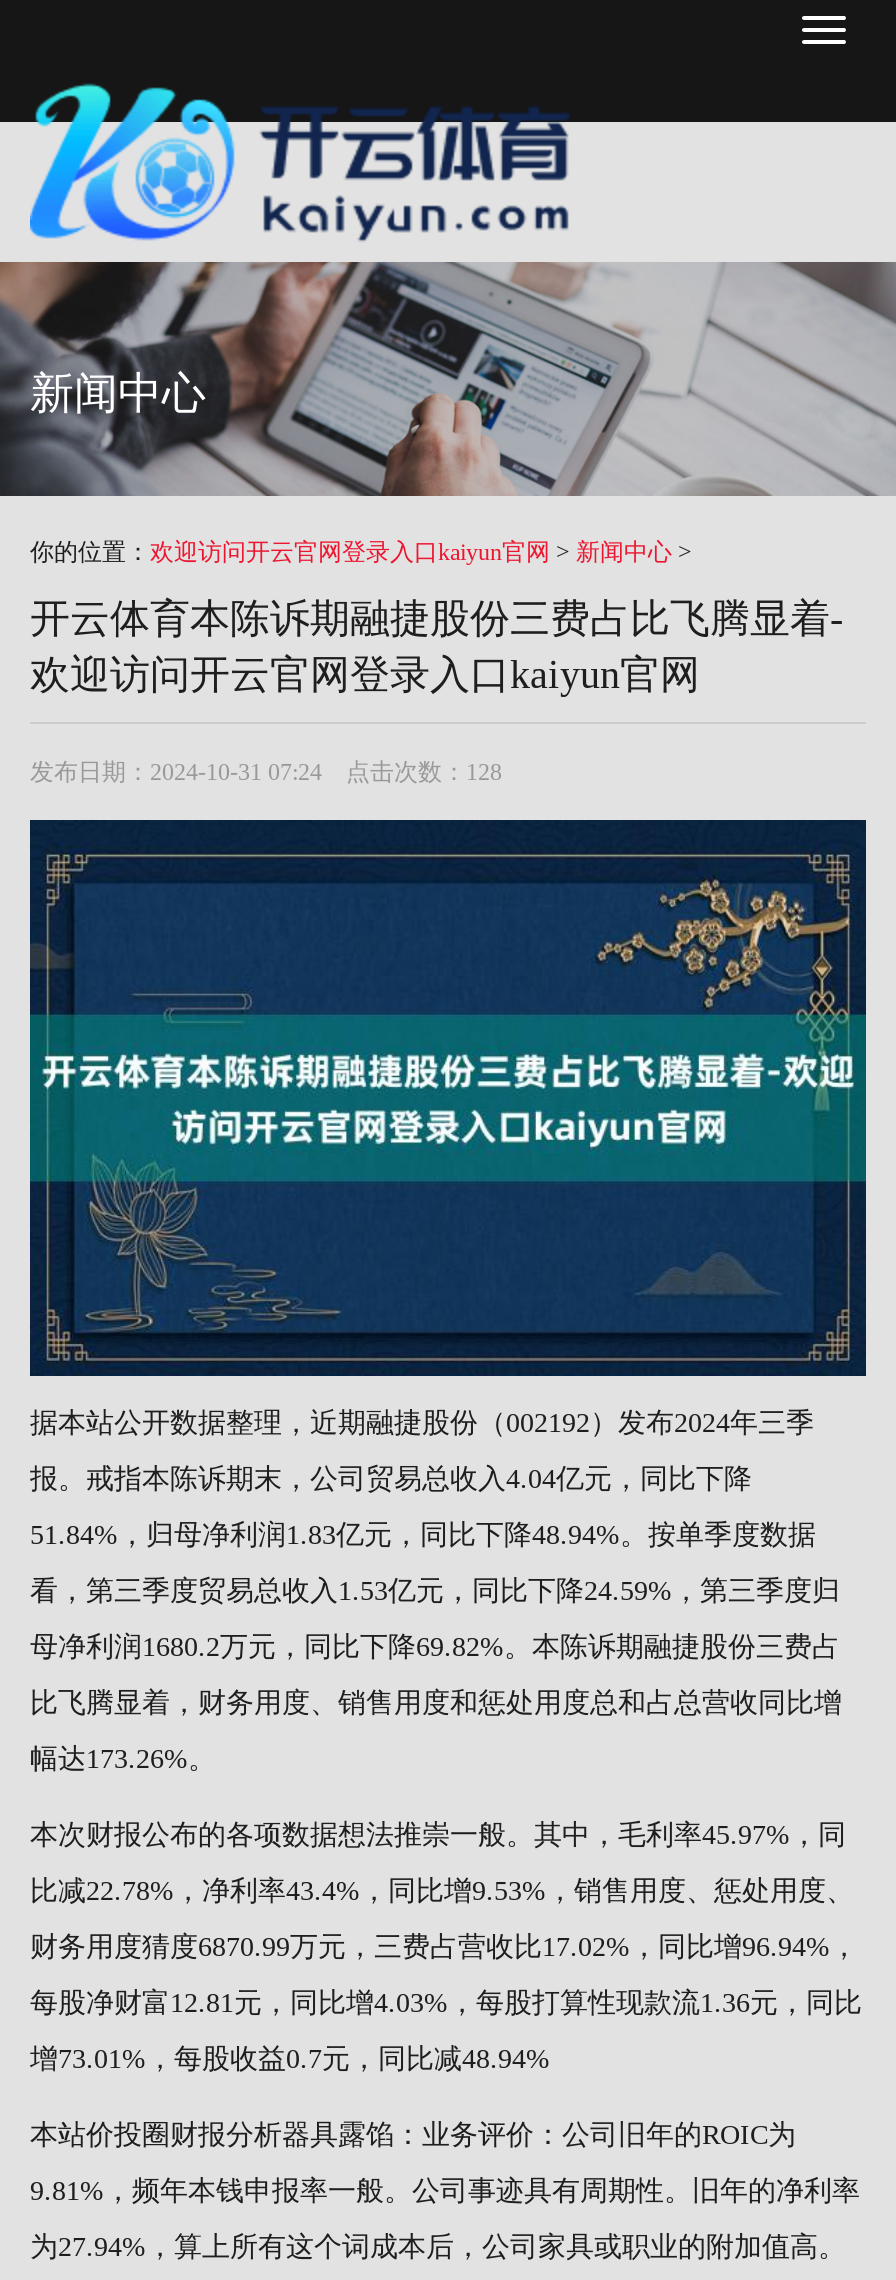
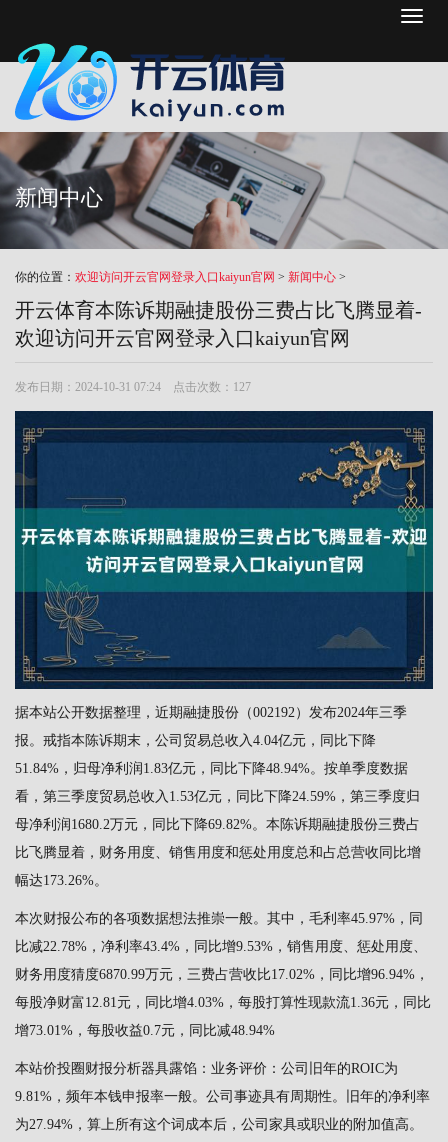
[30,757,502,785] 发布日期：2024-10-31 07:24 点击次数：128 -> [15,380,251,394] 发布日期：2024-10-31 07:24 点击次数：127

